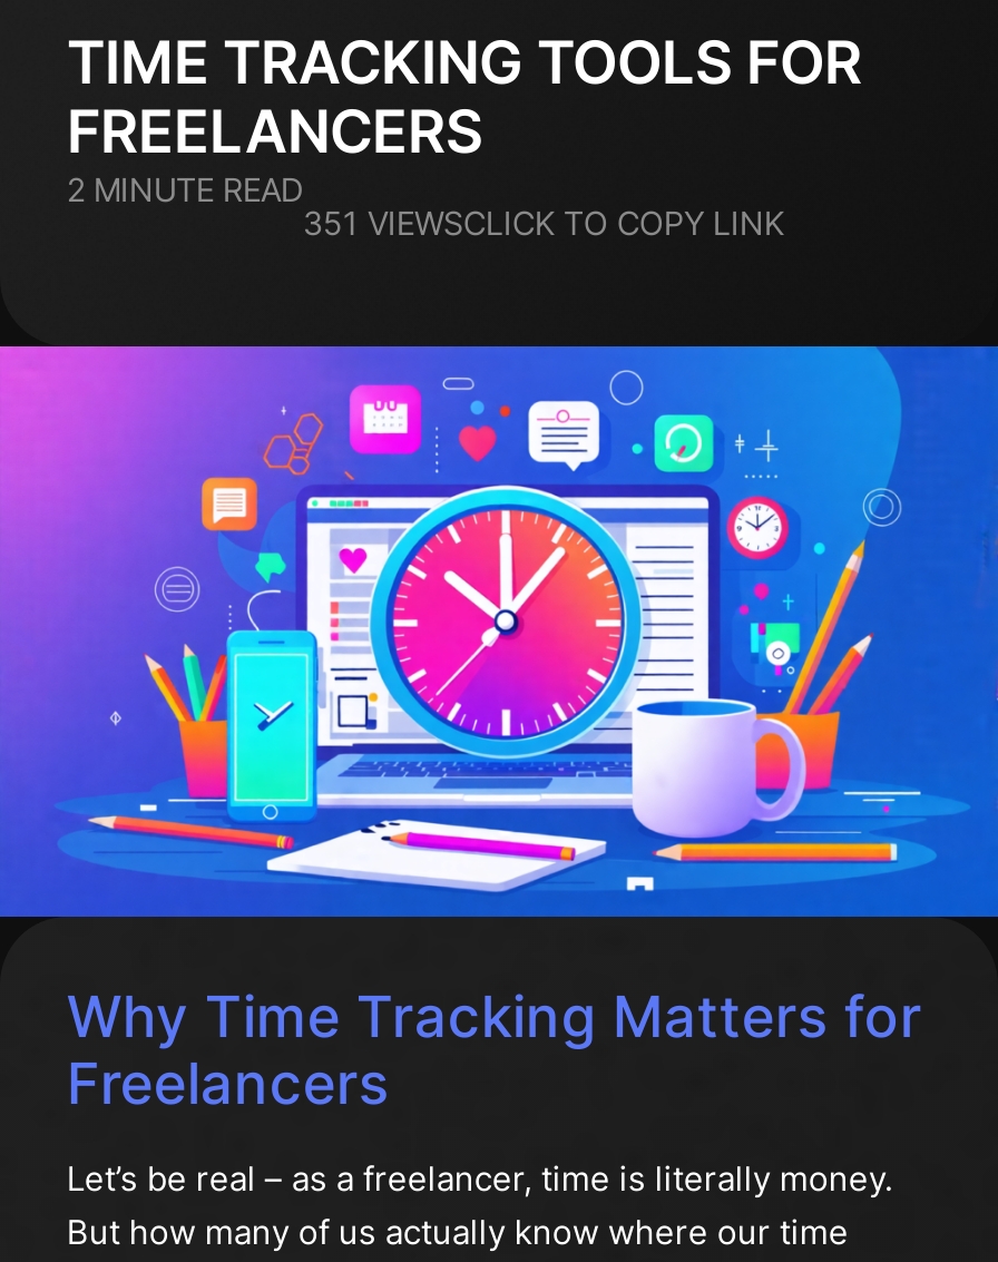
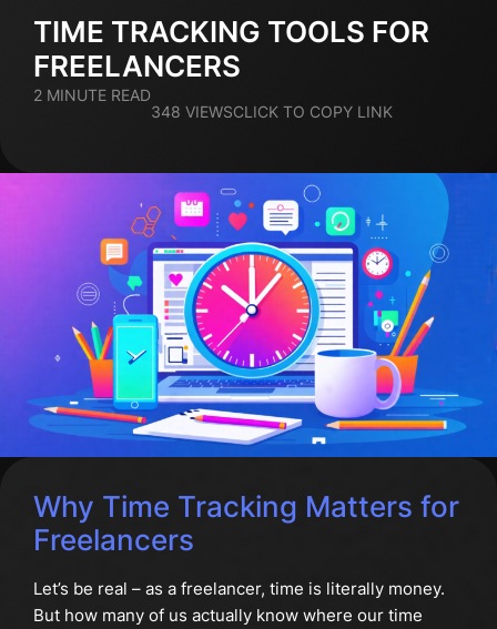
[303,203,784,241] 351 VIEWSCLICK TO COPY LINK -> [151,102,393,121] 348 VIEWSCLICK TO COPY LINK

